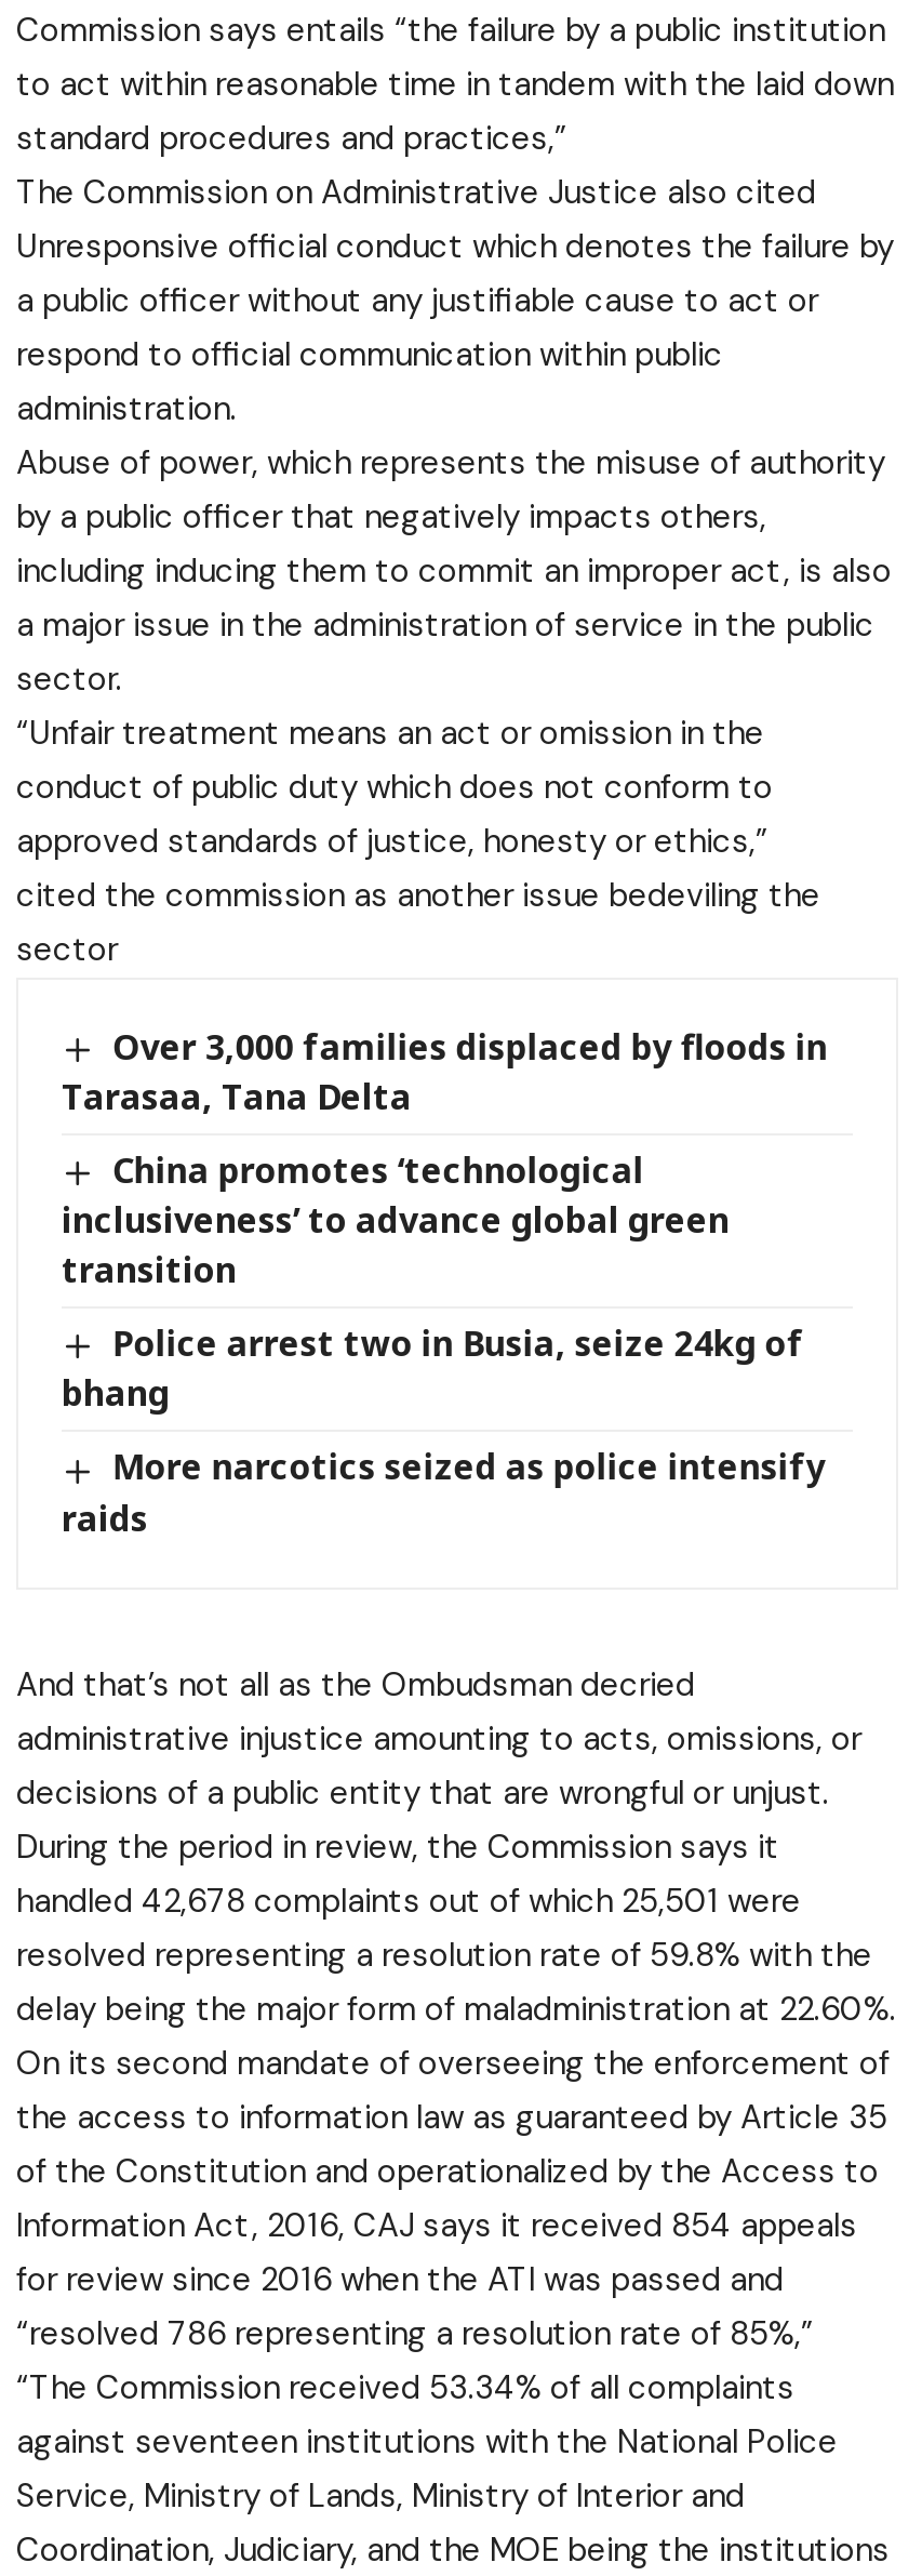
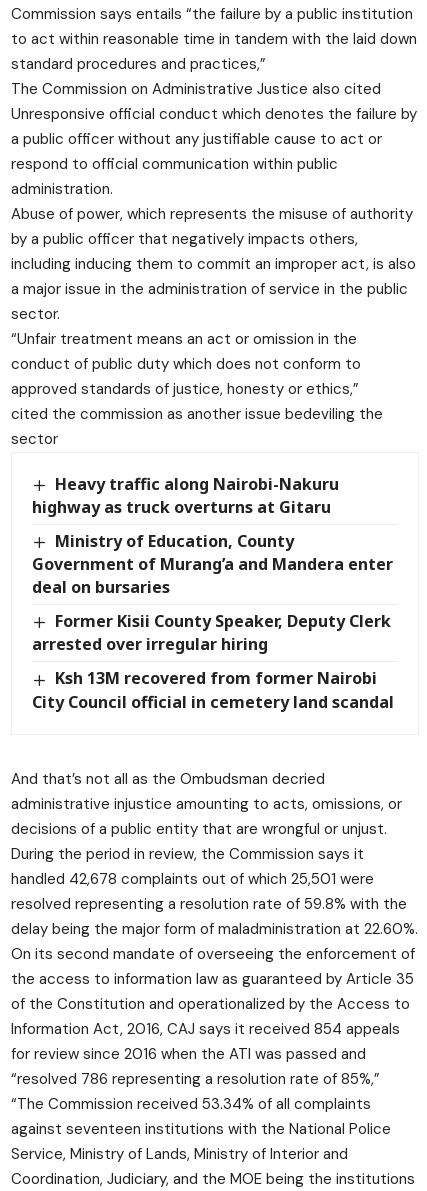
[62,1023,828,1121] Over 3,000 families displaced by floods in | Tarasaa, Tana Delta -> [32,473,339,518] Heavy traffic along Nairobi-Nakuru | highway as truck overturns at Gitaru
[62,1147,730,1294] China promotes ‘technological | inclusiveness’ to advance global green | transition -> [32,530,393,598] Ministry of Education, County | Government of Murang’a and Mandera enter | deal on bursaries
[62,1320,804,1418] Police arrest two in Busia, seize 24kg of | bhang -> [32,610,391,655] Former Kisii County Speaker, Deputy Clerk | arrested over irregular hiring
[62,1444,826,1541] More narcotics seized as police intensify | raids -> [32,667,394,712] Ksh 13M recovered from former Nairobi | City Council official in cemetery land scandal

